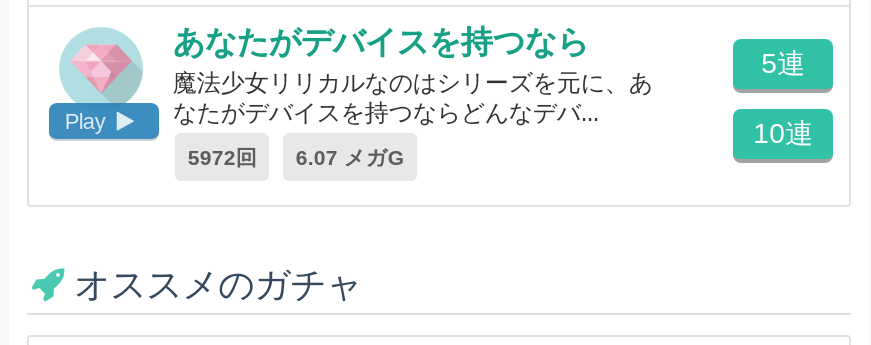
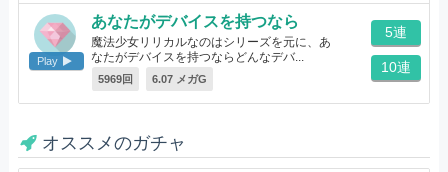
[188,145,258,169] 5972回 -> [98,73,133,85] 5969回

